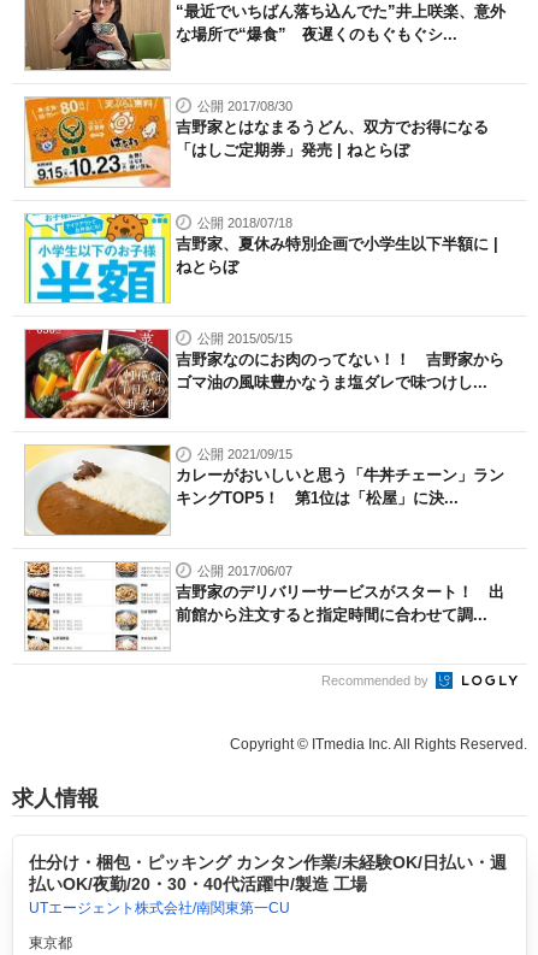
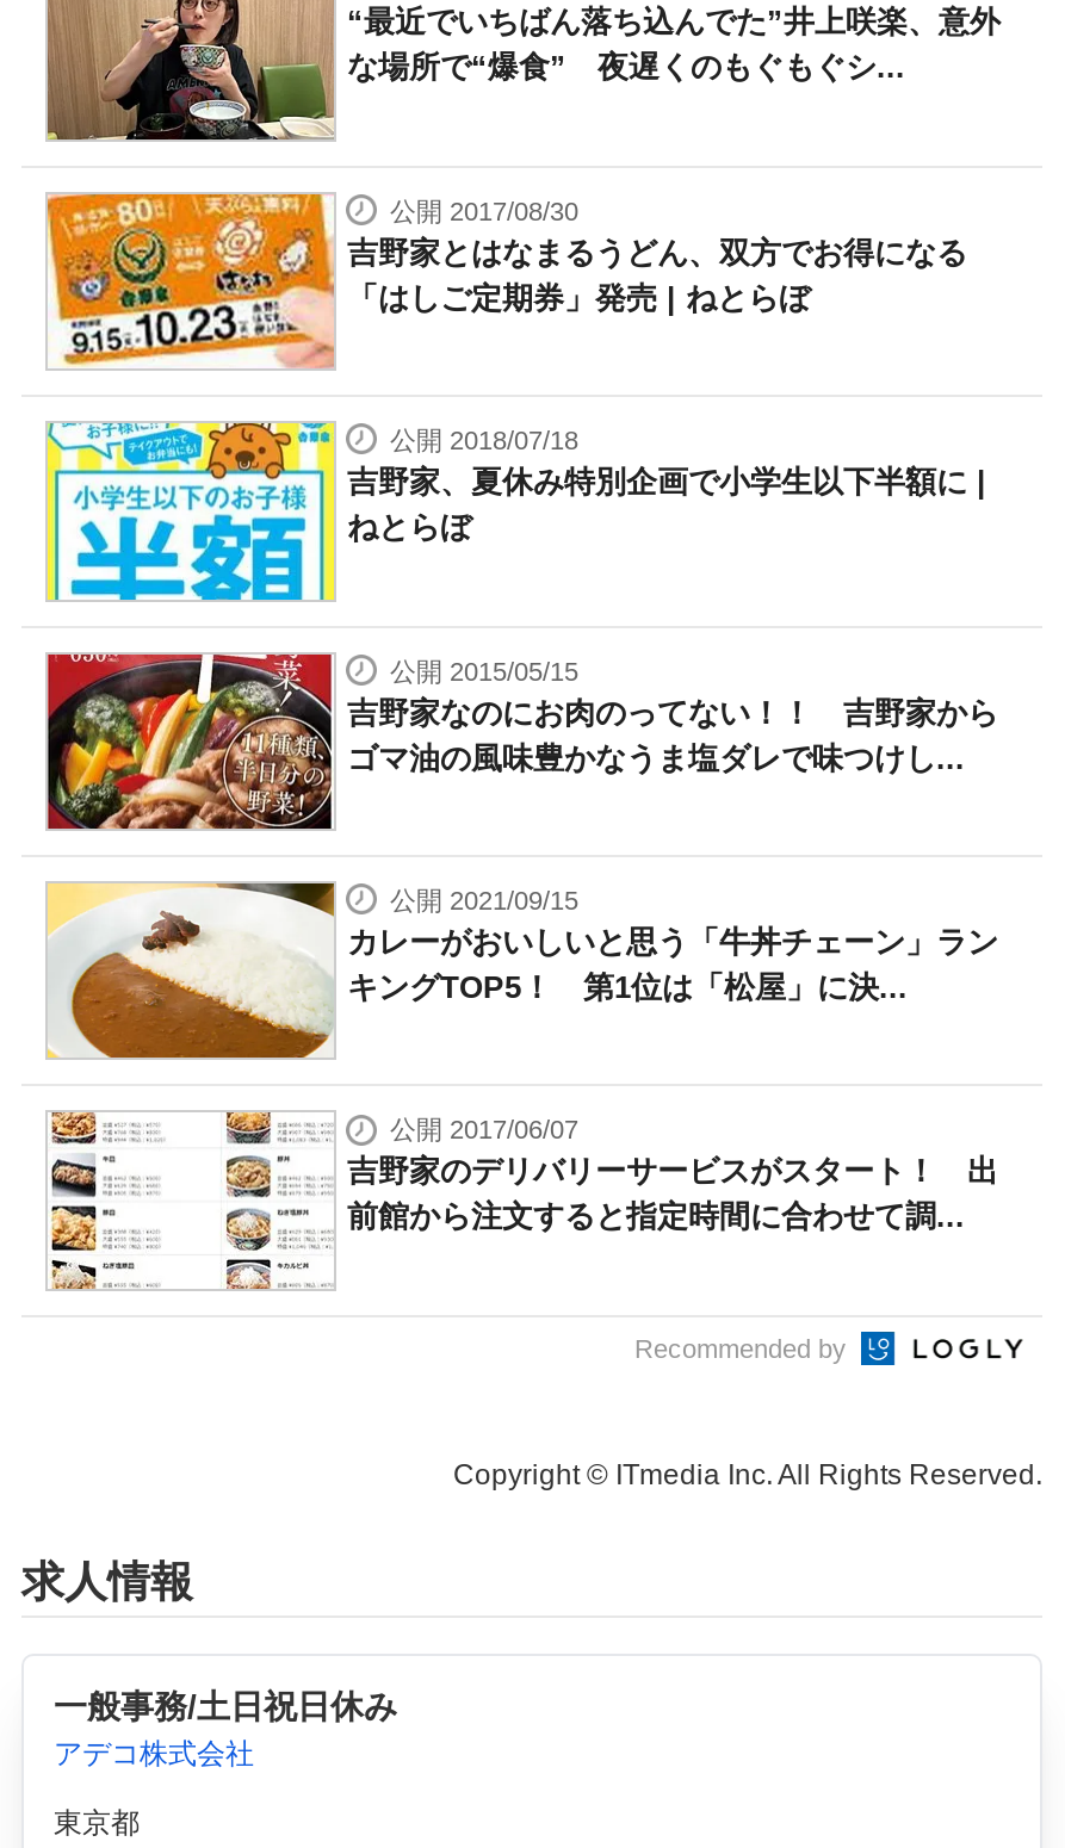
[28,852,506,916] 仕分け・梱包・ピッキング カンタン作業/未経験OK/日払い・週 | 払いOK/夜勤/20・30・40代活躍中/製造 工場 | UTエージェント株式会社/南関東第一CU -> [54,1688,397,1771] 一般事務/土日祝日休み | アデコ株式会社

